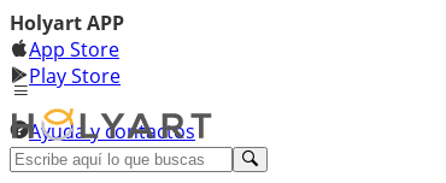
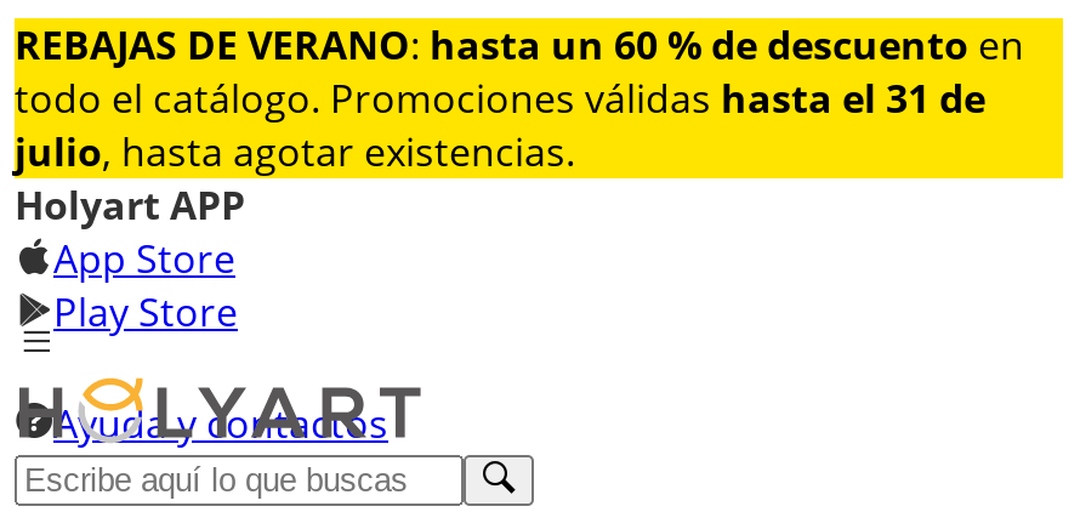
none -> [15,16,1065,181] [image] | REBAJAS DE VERANO: hasta un 60 % de descuento en | todo el catálogo. Promociones válidas hasta el 31 de | julio, hasta agotar existencias.

